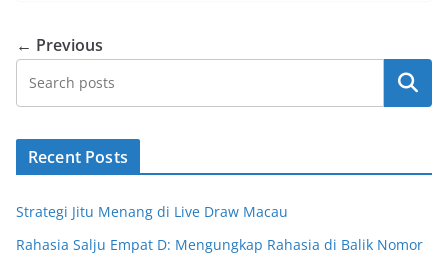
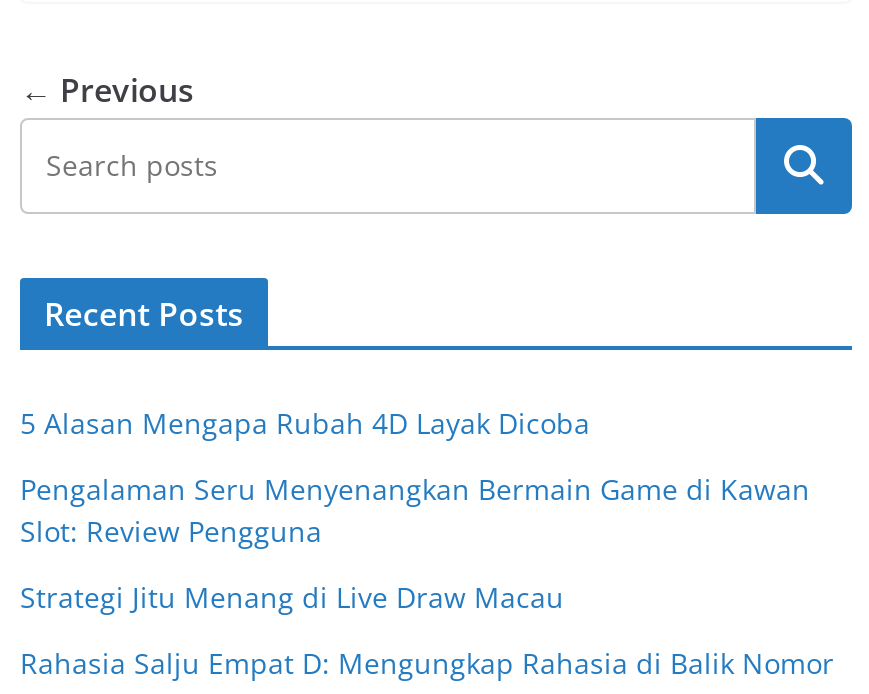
none -> [20,404,810,550] 5 Alasan Mengapa Rubah 4D Layak Dicoba | Pengalaman Seru Menyenangkan Bermain Game di Kawan | Slot: Review Pengguna

